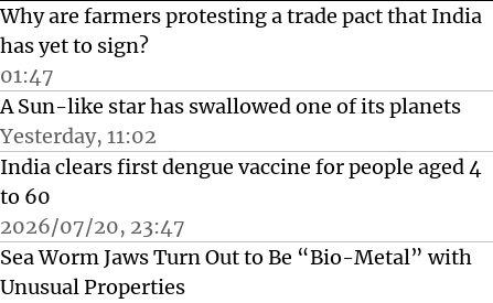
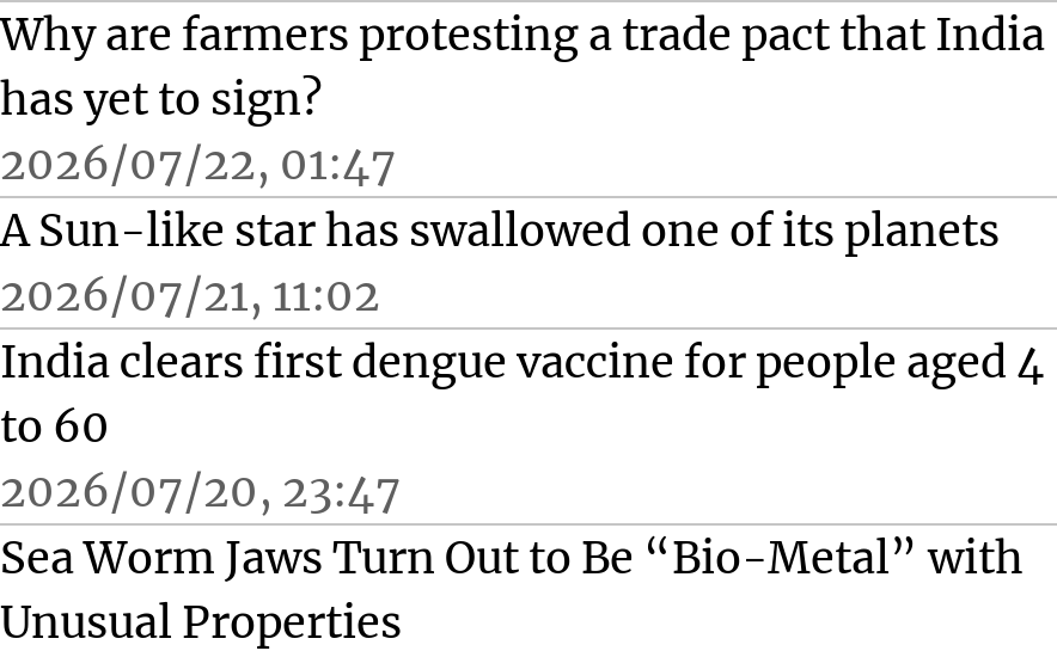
[0,63,54,89] 01:47 -> [0,137,397,192] 2026/07/22, 01:47
[0,124,157,149] Yesterday, 11:02 -> [0,269,380,323] 2026/07/21, 11:02

